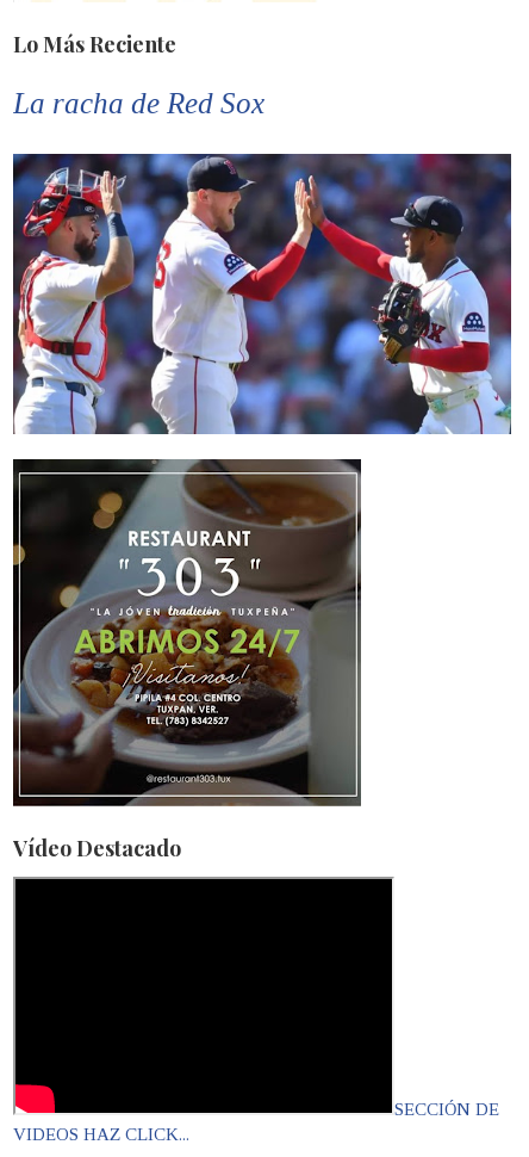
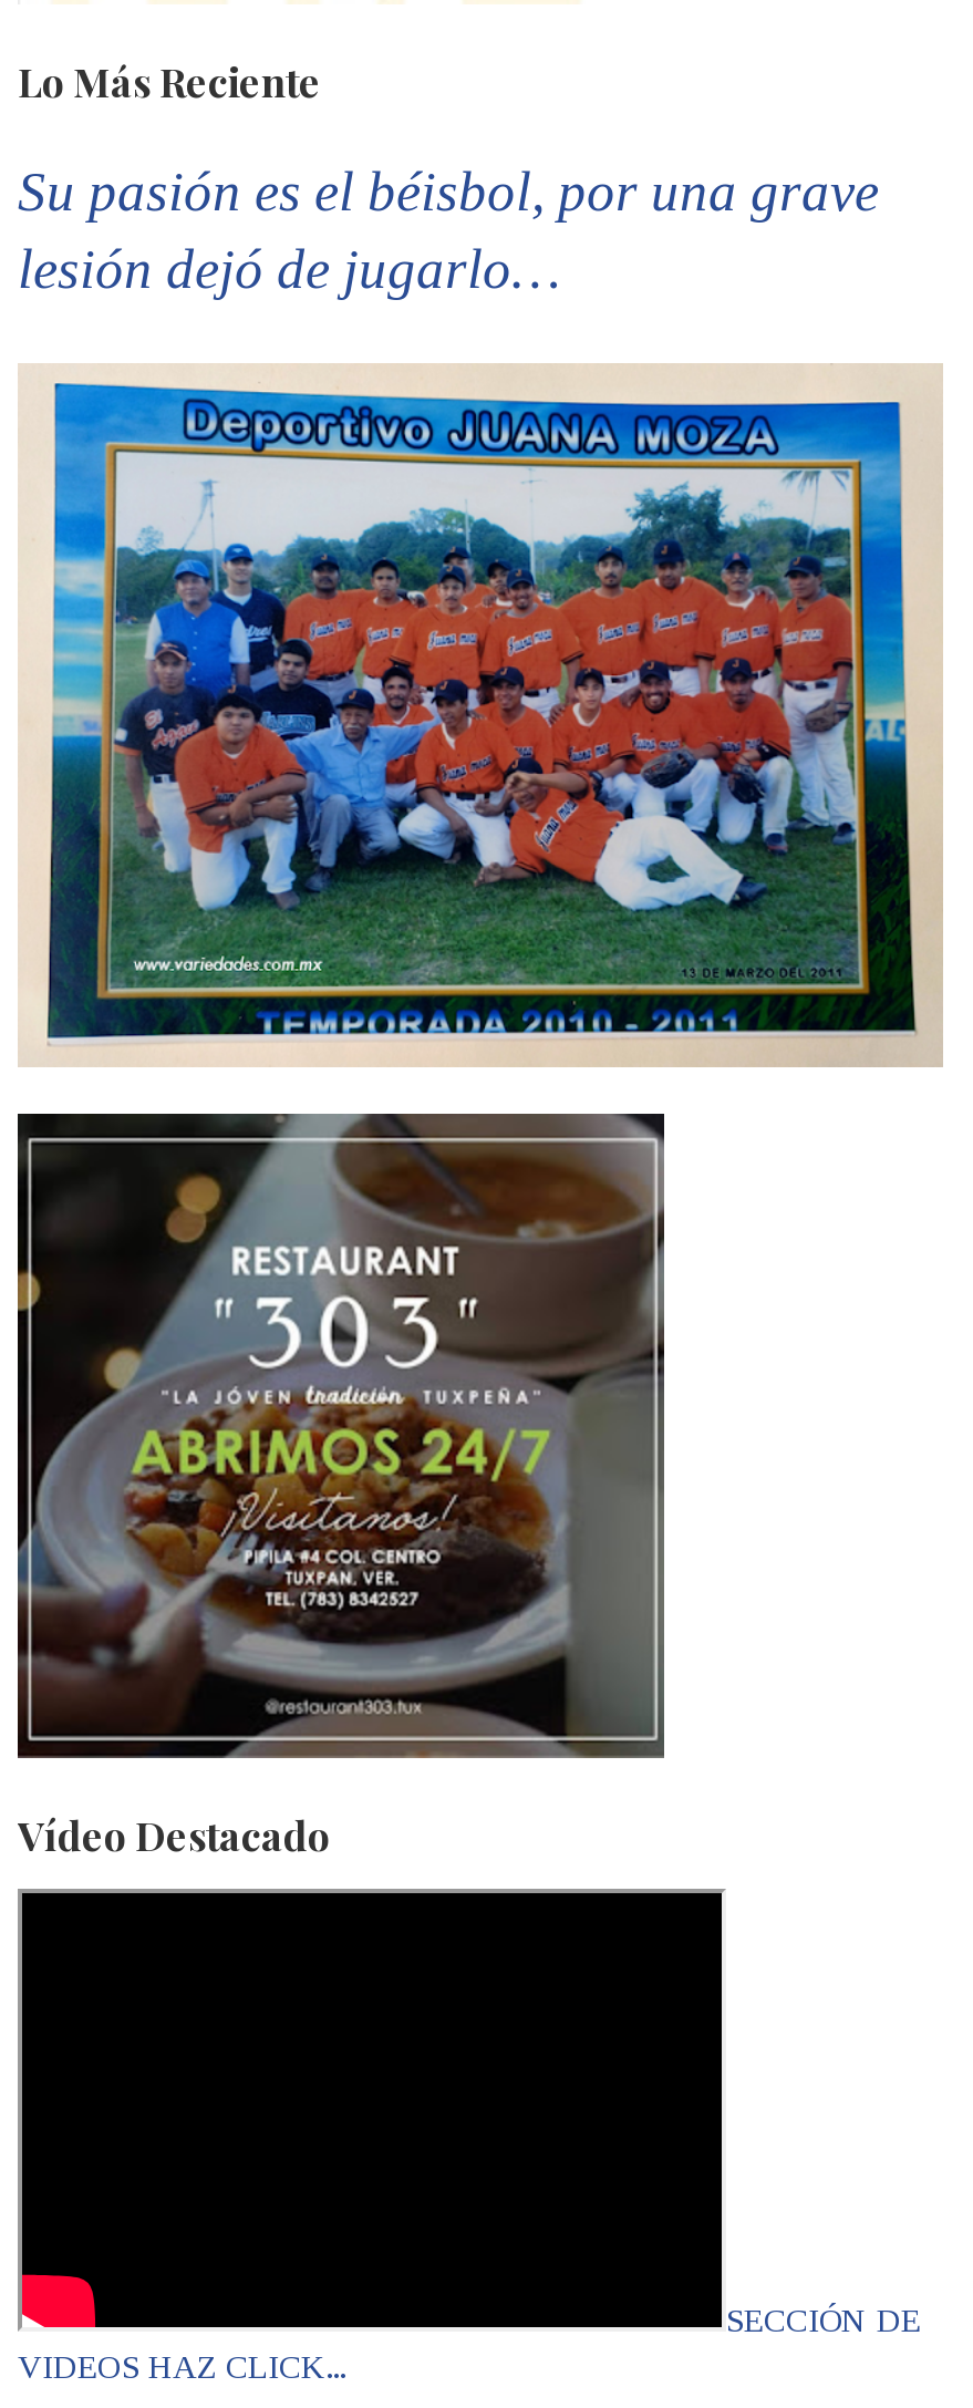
[13,87,264,119] La racha de Red Sox -> [18,161,879,298] Su pasión es el béisbol, por una grave | lesión dejó de jugarlo…
[12,153,512,435] [image] -> [18,363,943,1067] [image]

